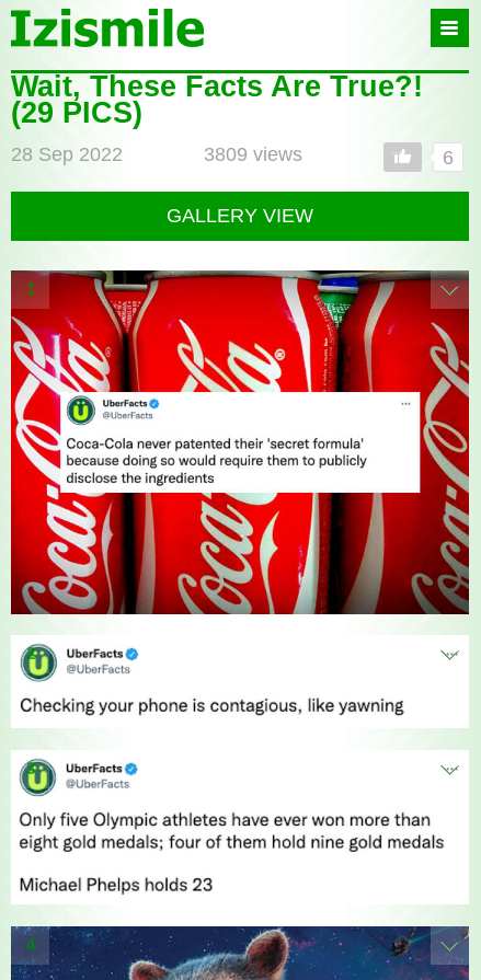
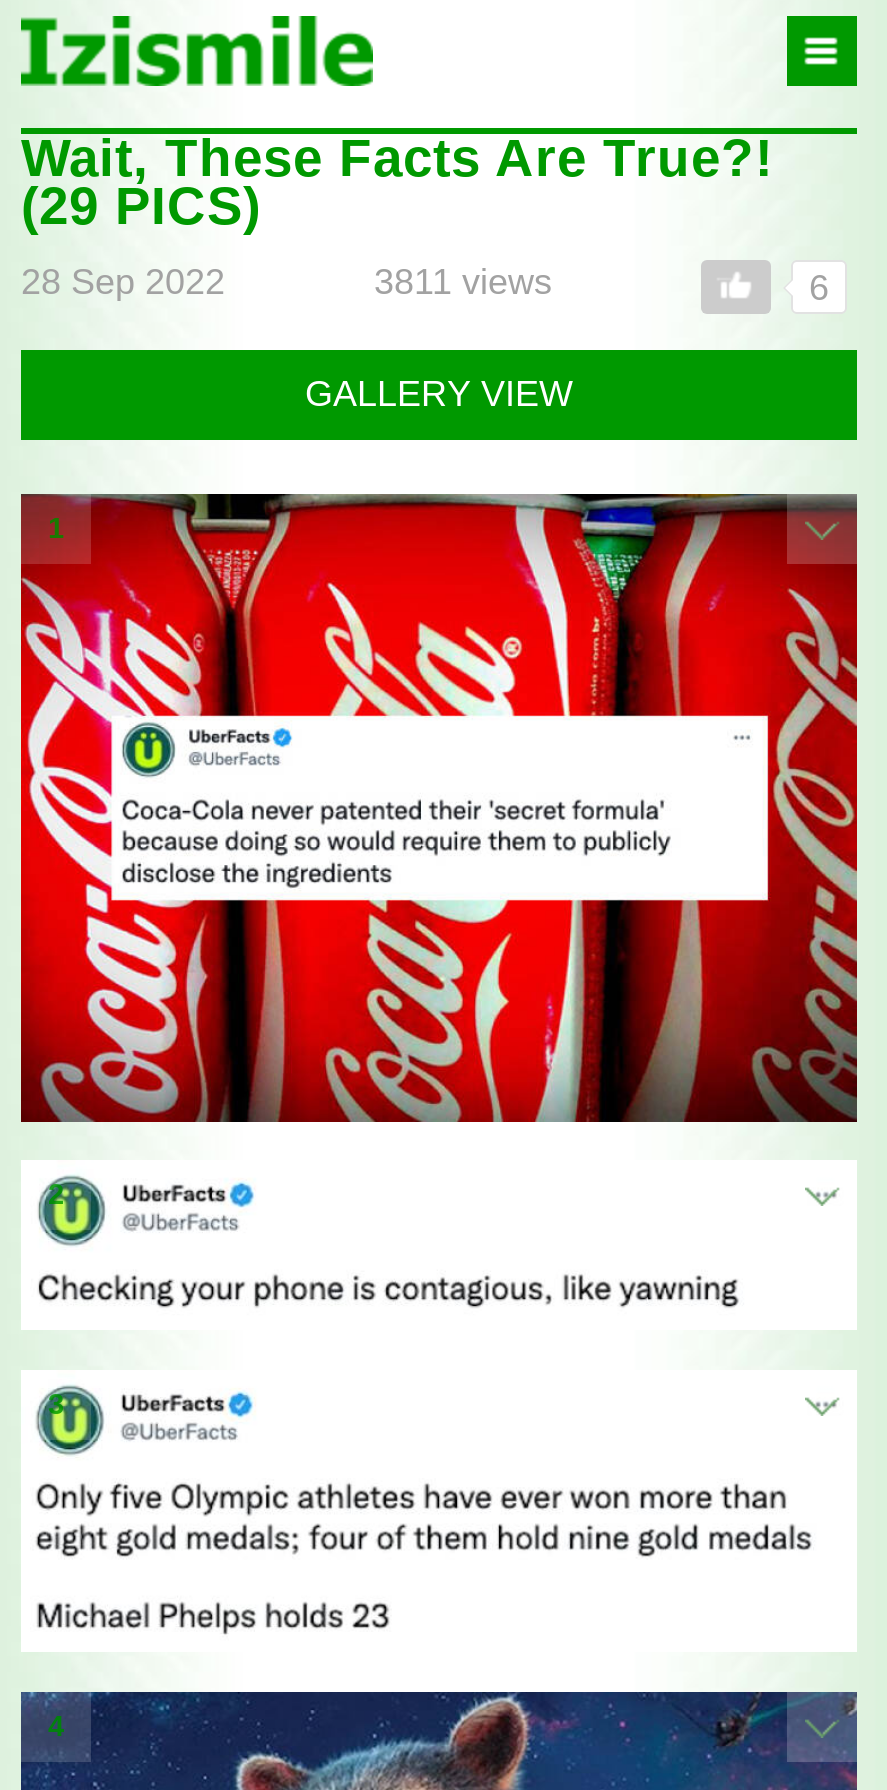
[204,143,302,165] 3809 views -> [374,262,552,302] 3811 views

